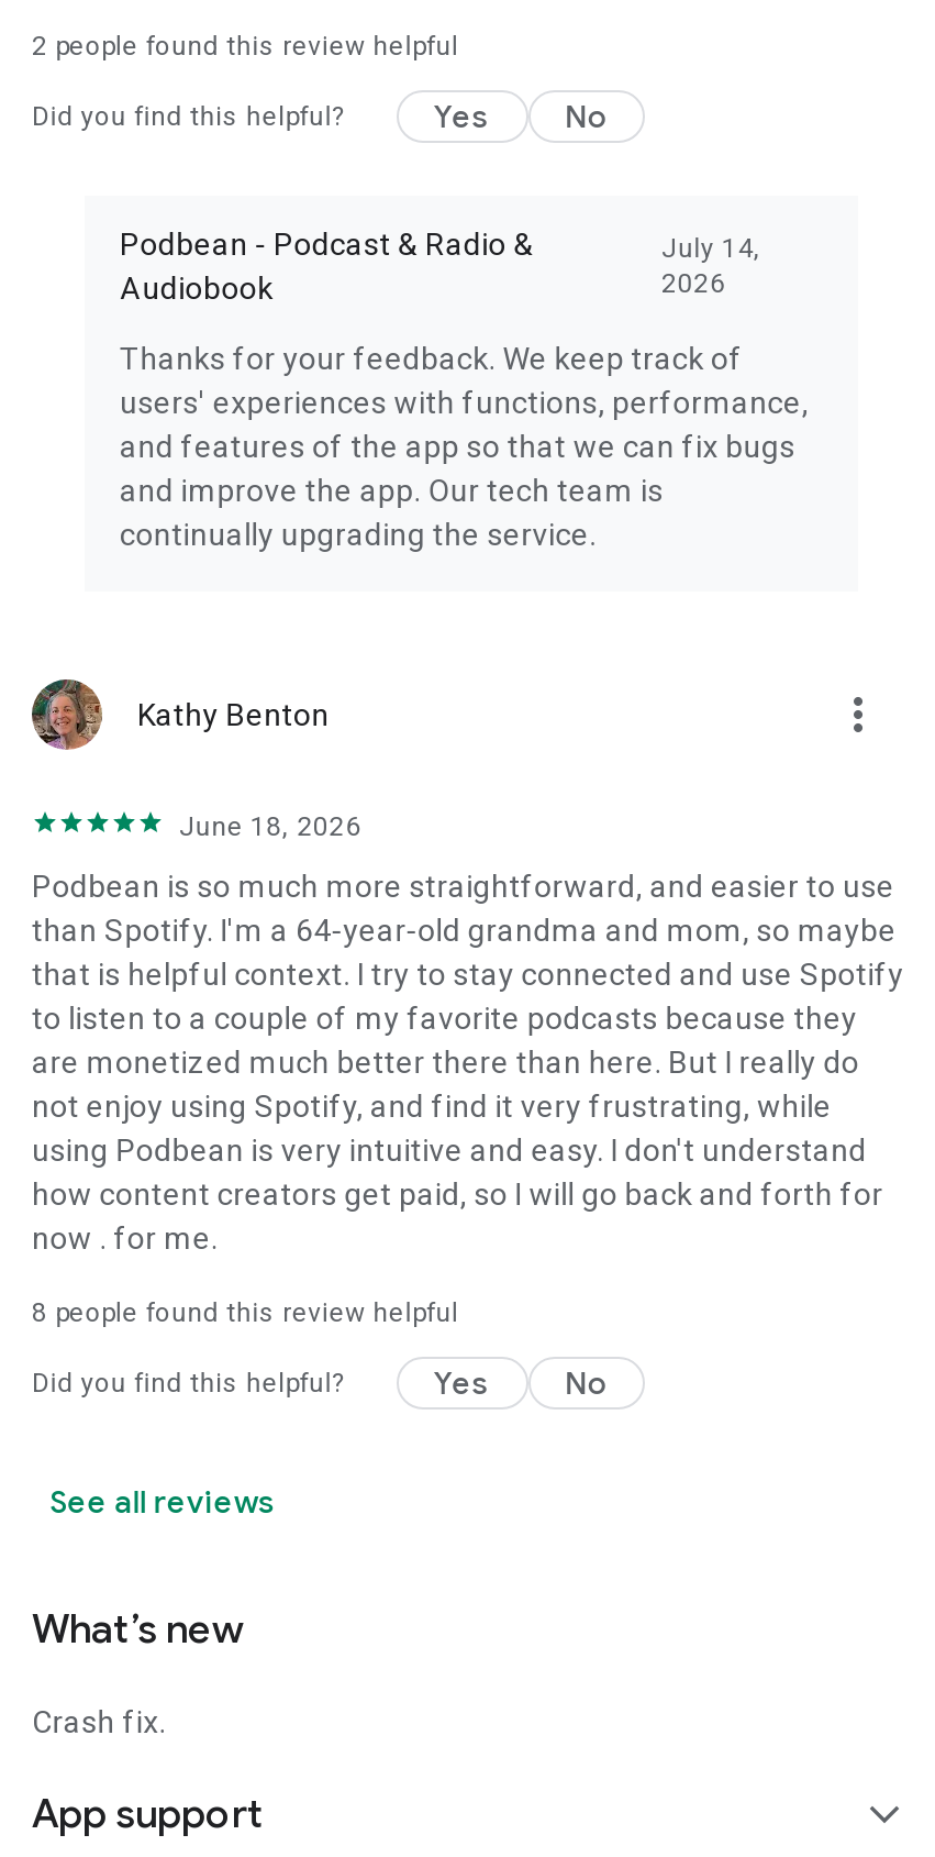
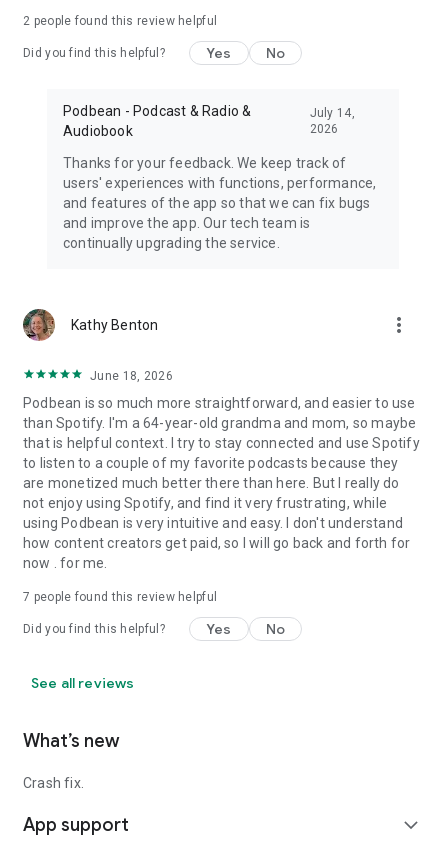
[32,1297,459,1328] 8 people found this review helpful -> [23,590,217,604] 7 people found this review helpful

